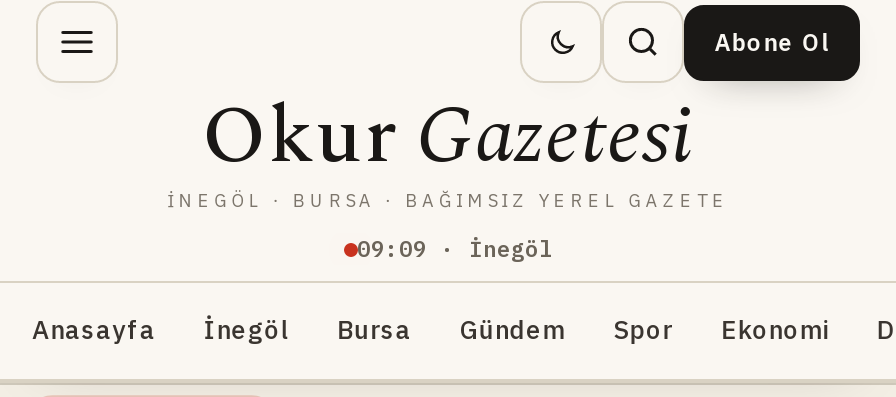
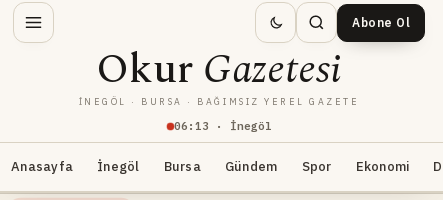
[357,235,553,263] 09: 09 · İnegöl -> [173,119,271,133] 06: 13 · İnegöl

